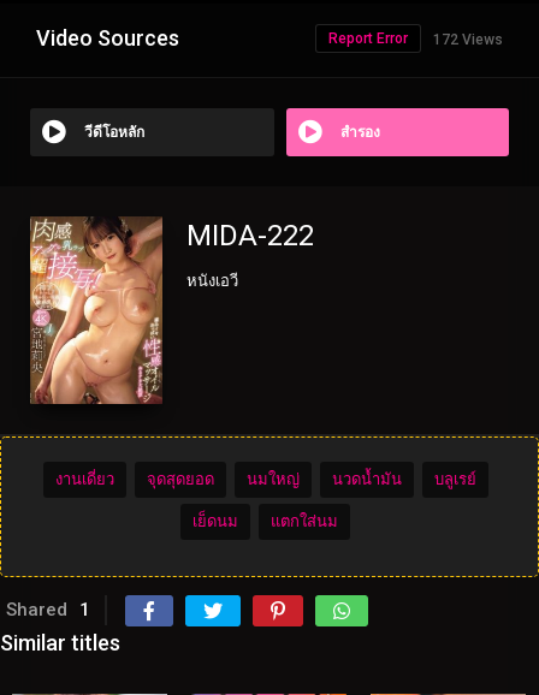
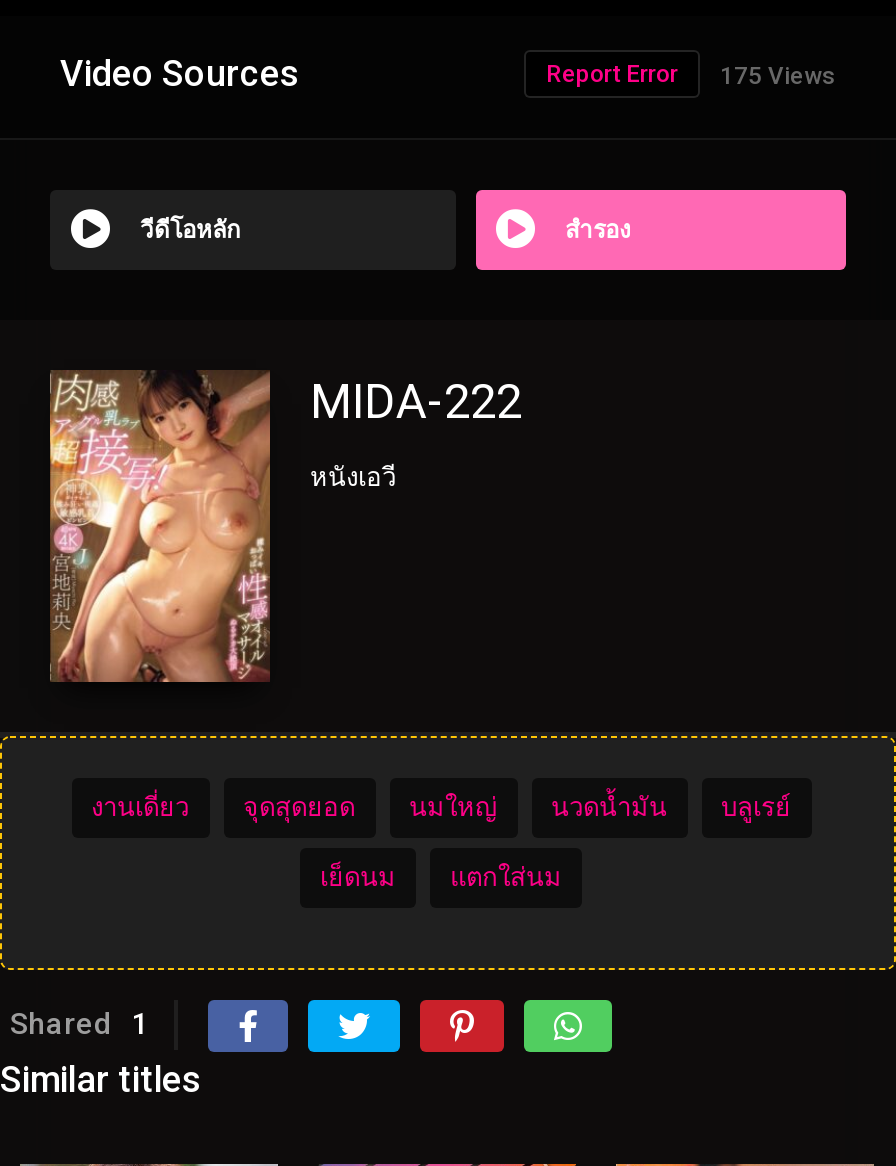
[328,29,503,47] Report Error 172 Views -> [546,59,836,89] Report Error 175 Views

